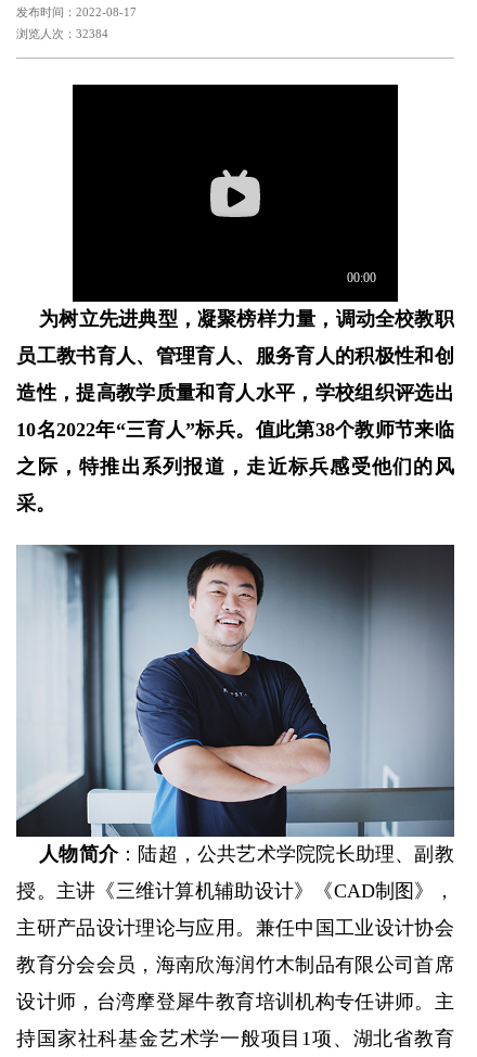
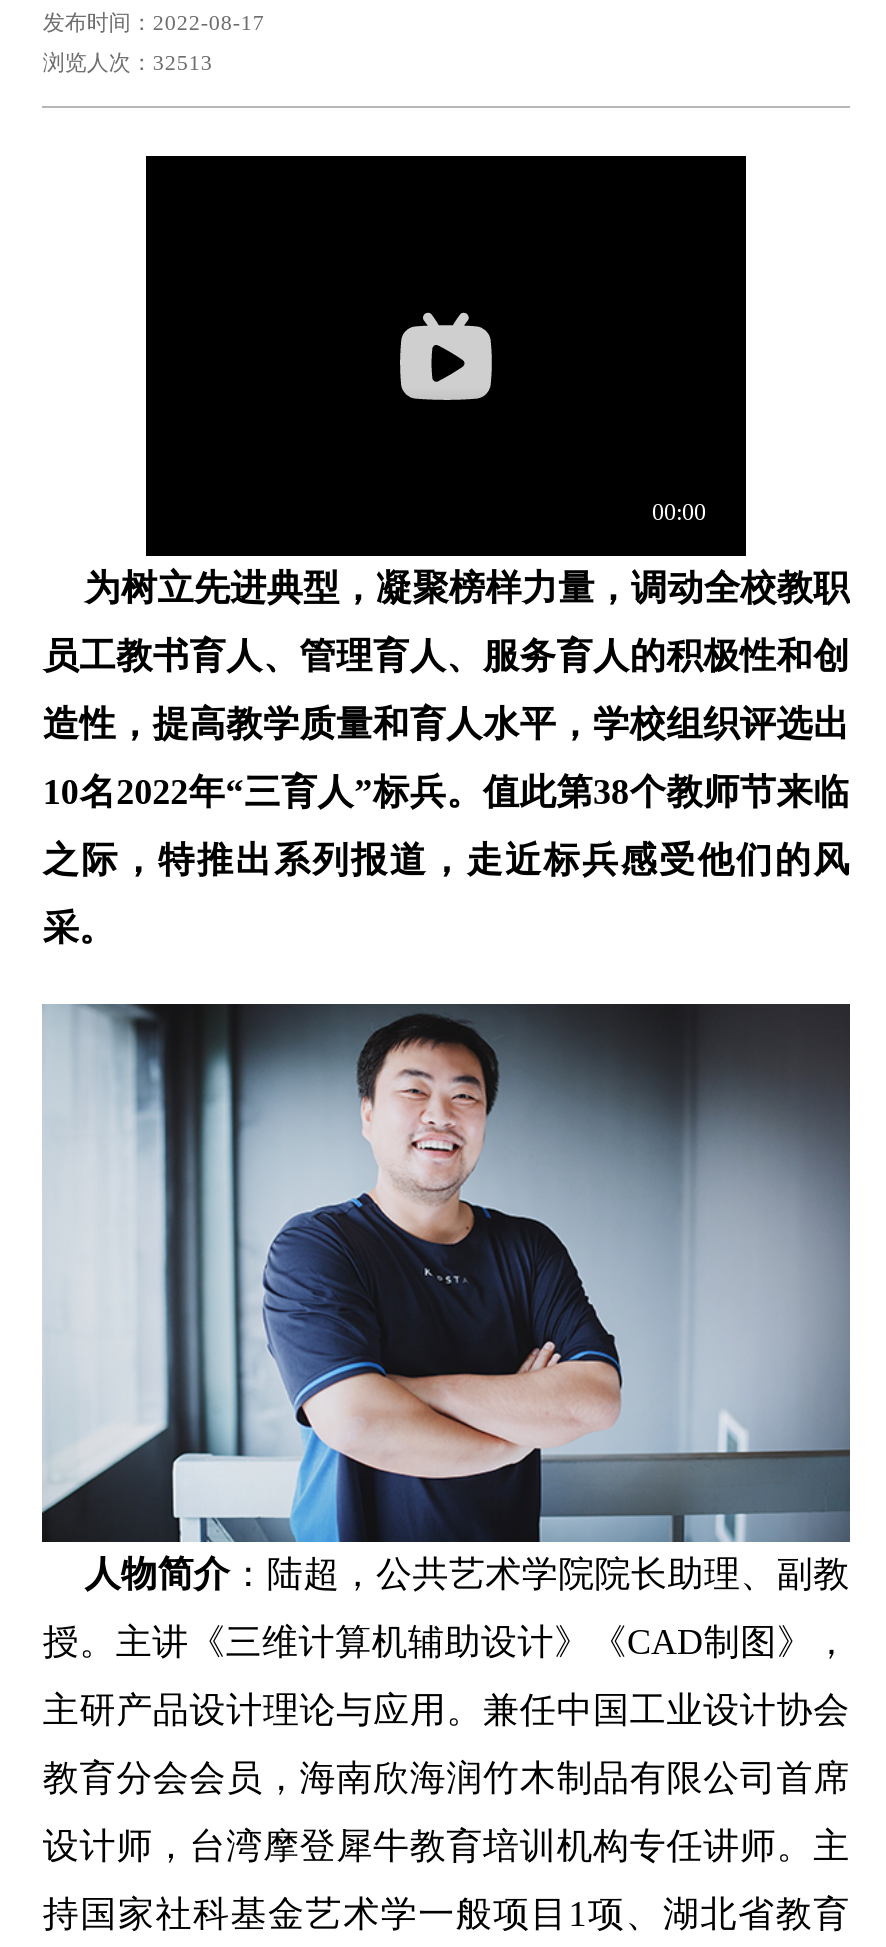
[17,27,109,40] 浏览人次：32384 -> [43,50,213,74] 浏览人次：32513

